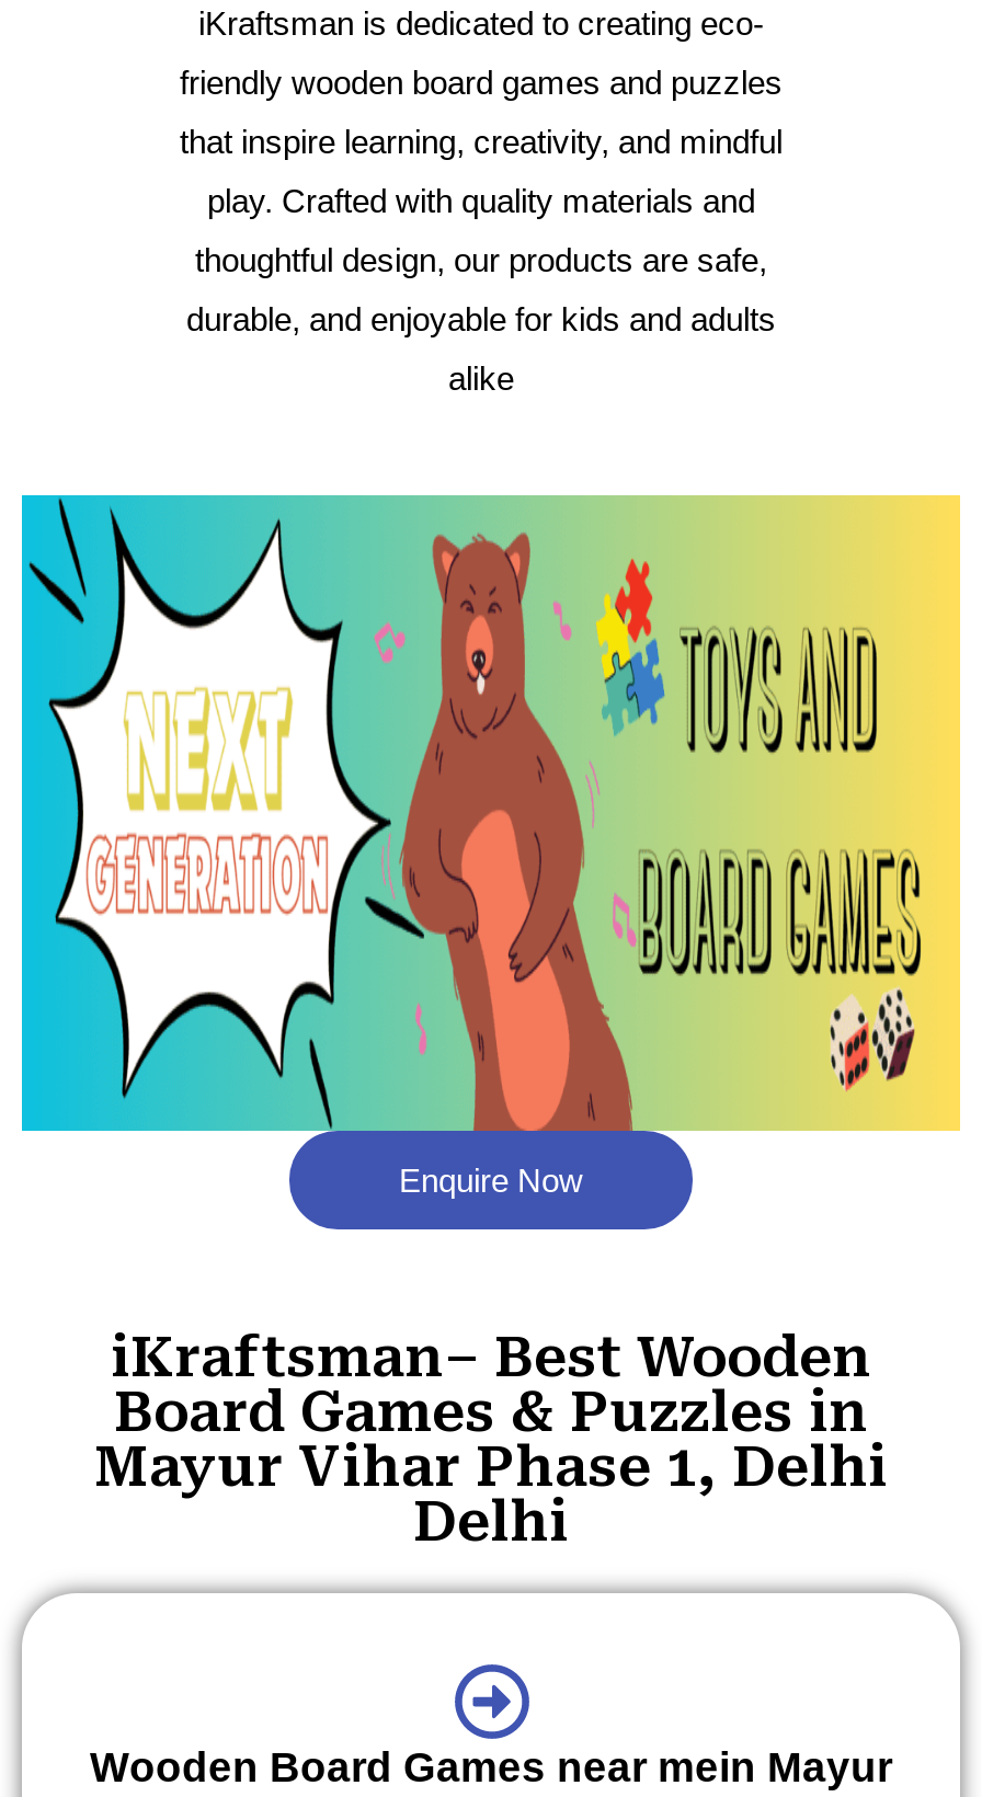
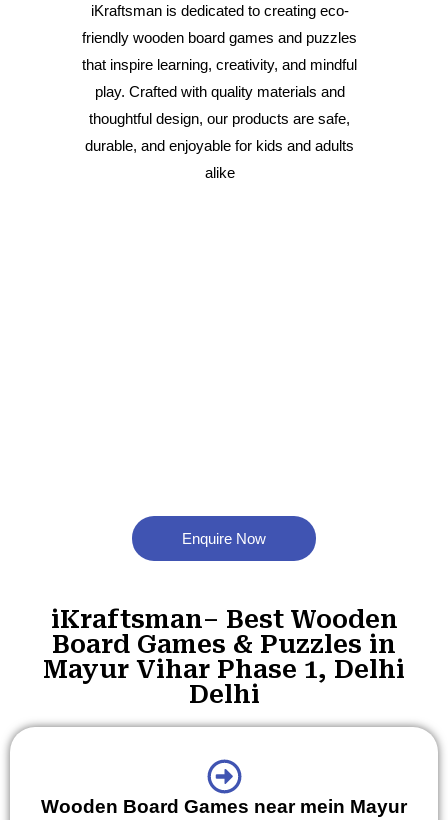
[20,493,962,1133] [image] -> none

